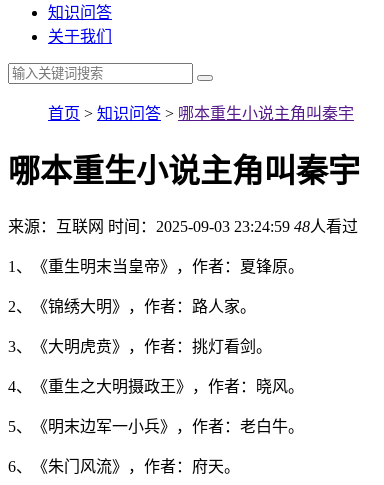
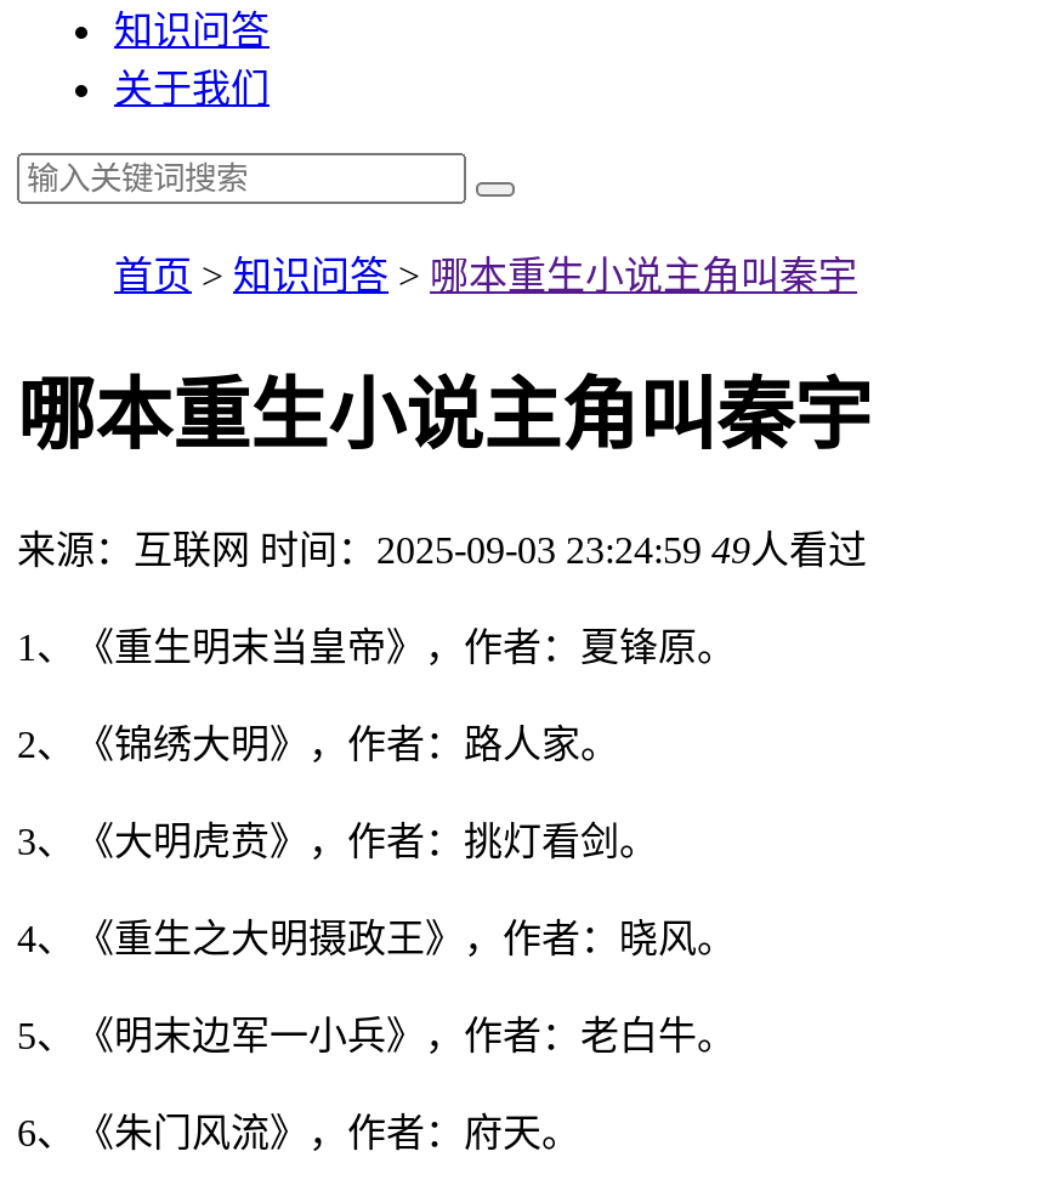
[8,218,358,235] 来源：互联网 时间：2025-09-03 23:24:59 48人看过 -> [17,529,867,570] 来源：互联网 时间：2025-09-03 23:24:59 49人看过

